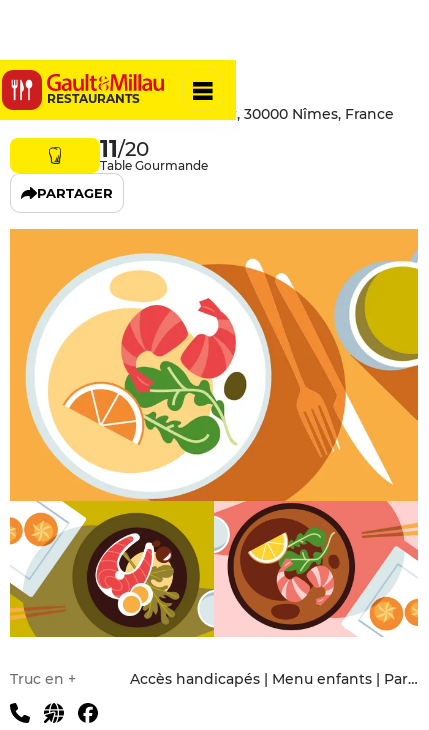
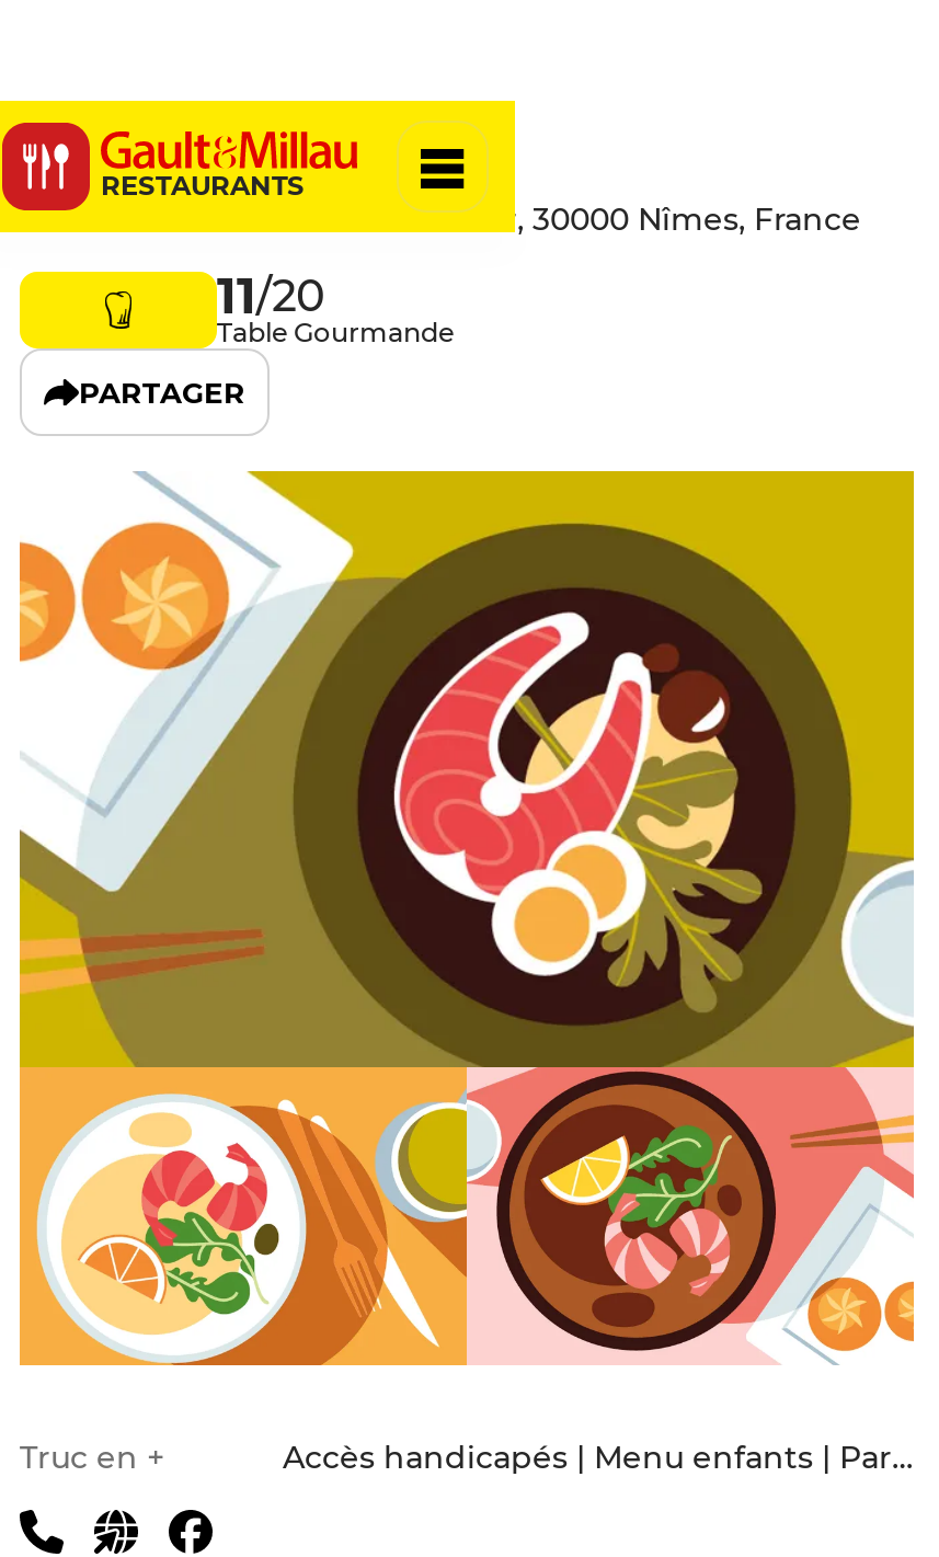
[9,228,419,638] [image] -> [18,471,916,1367] [image]

